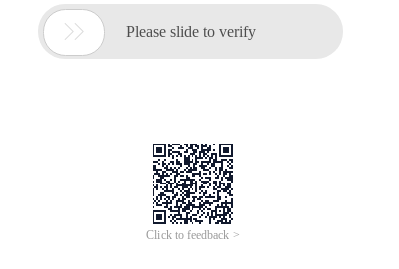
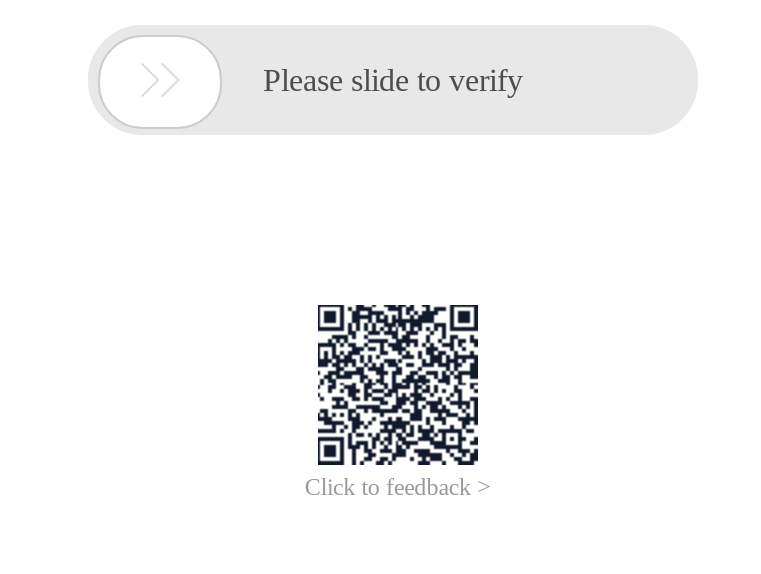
[152,143,234,225] [image] -> [318,305,480,467] [image]

